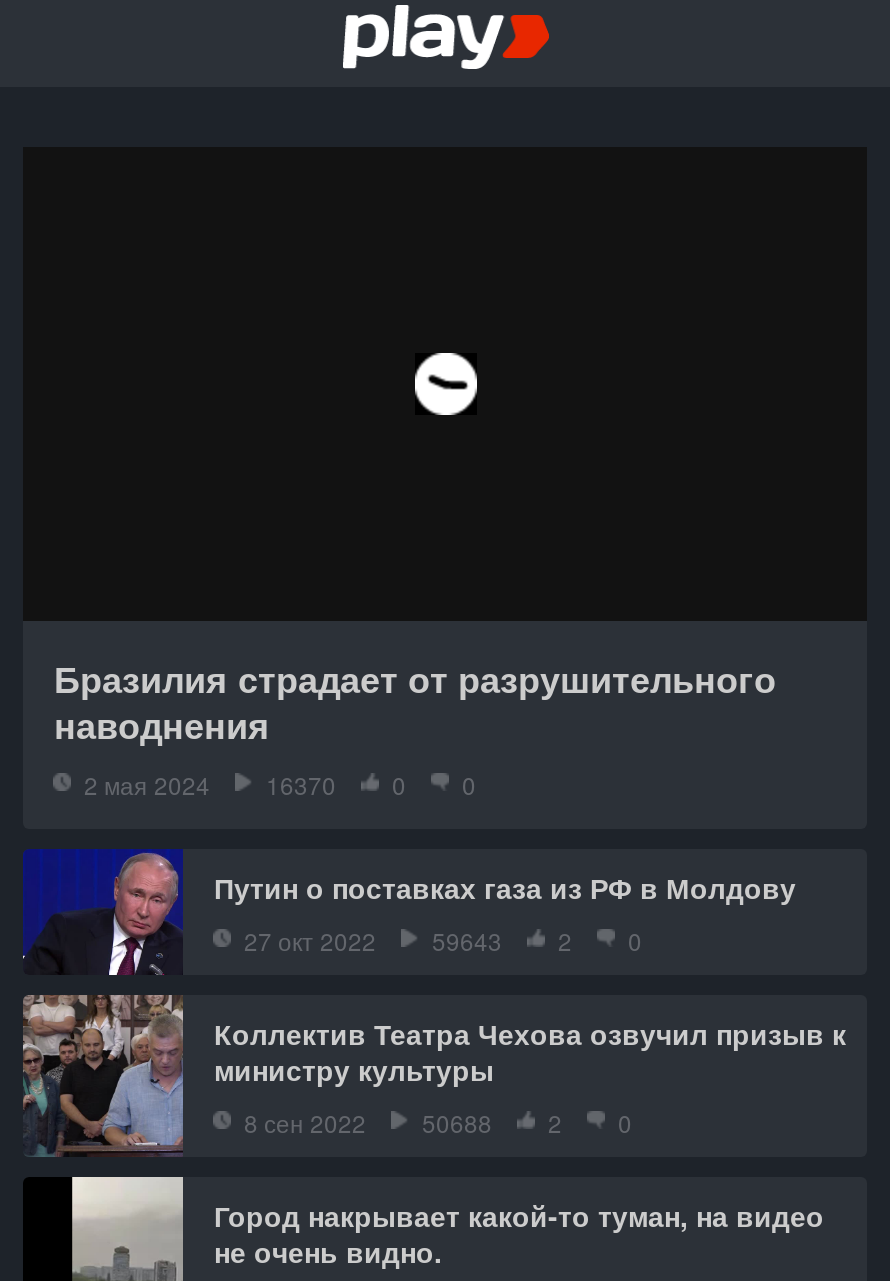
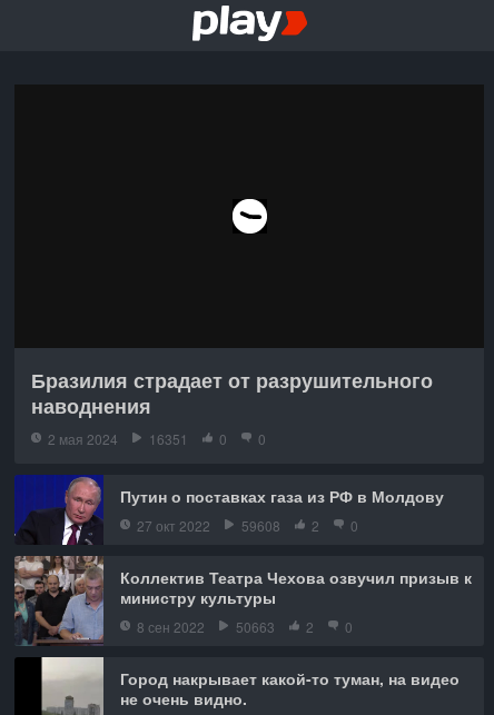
[84,767,476,801] 2 мая 2024 16370 0 0 -> [48,429,266,448] 2 мая 2024 16351 0 0
[244,923,642,957] 27 окт 2022 59643 2 0 -> [137,516,359,535] 27 окт 2022 59608 2 0
[244,1105,632,1139] 8 сен 2022 50688 2 0 -> [137,617,353,636] 8 сен 2022 50663 2 0

